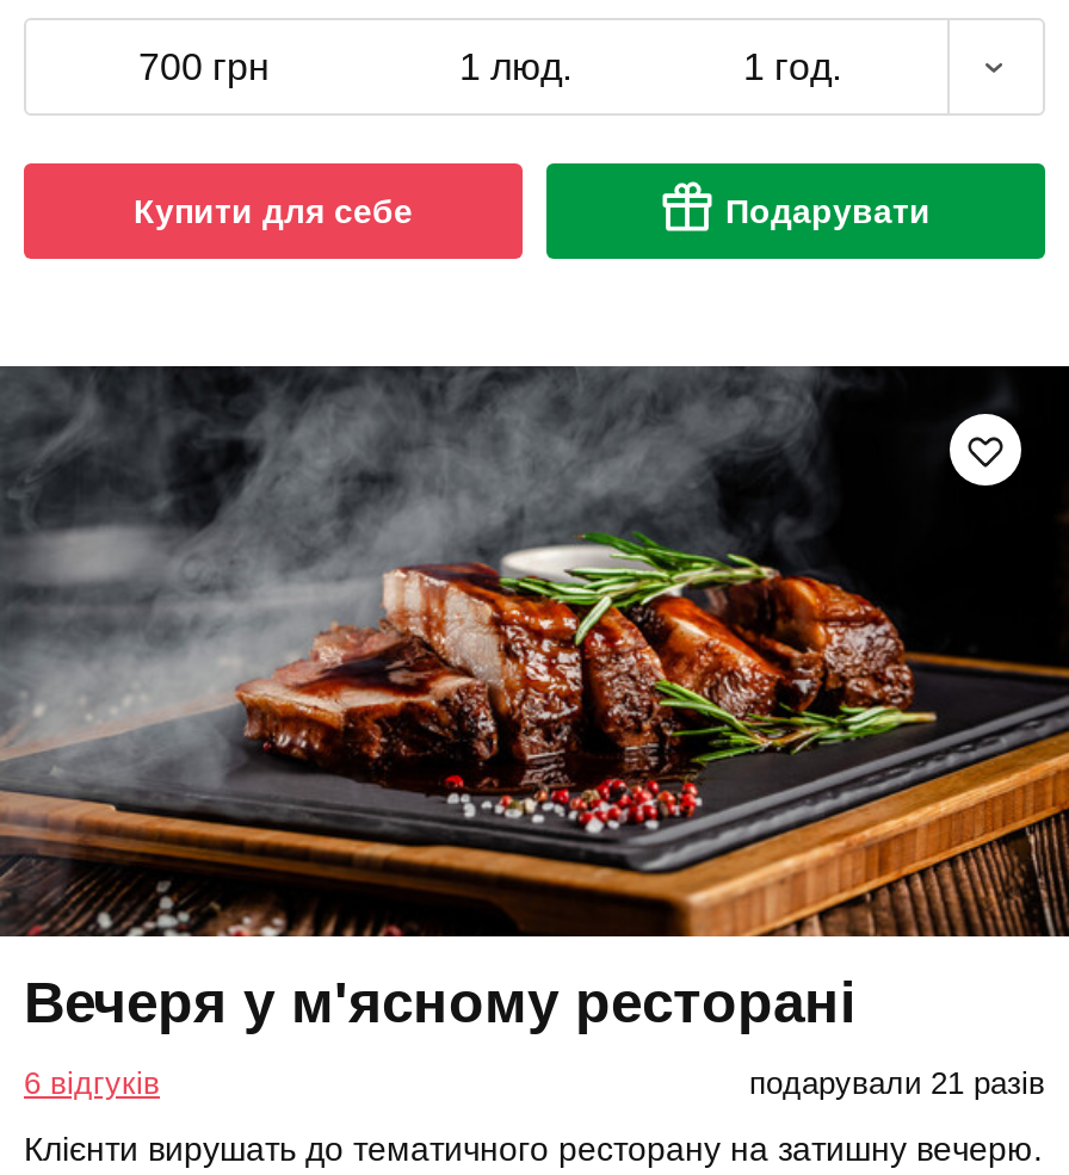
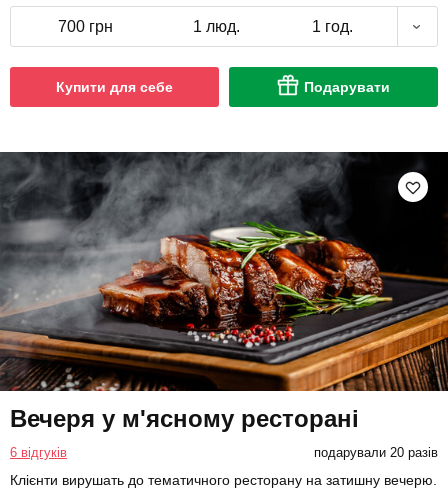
[749,1065,1045,1101] подарували 21 разів -> [314,445,438,460] подарували 20 разів

